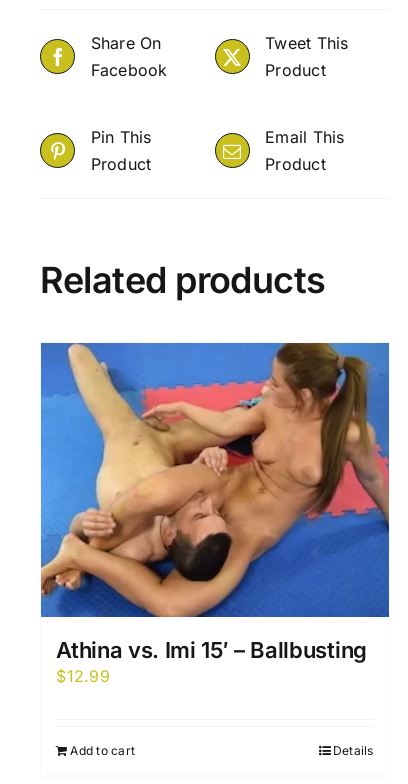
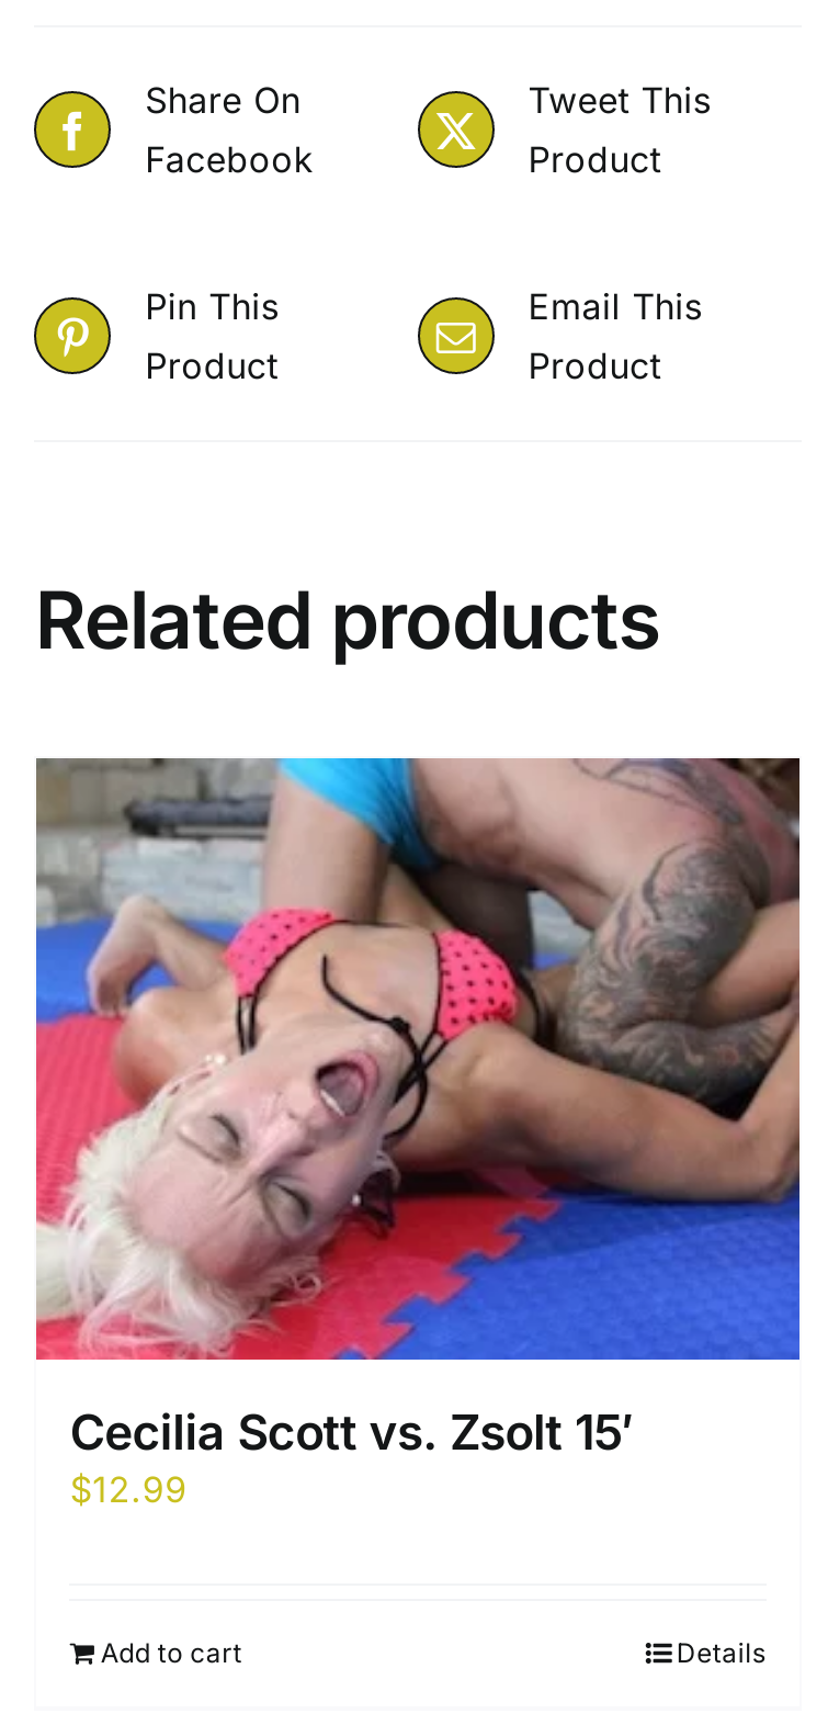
[40,342,390,663] [image] | Athina vs. Imi 15′ – Ballbusting -> [34,756,802,1461] [image] | Cecilia Scott vs. Zsolt 15′

